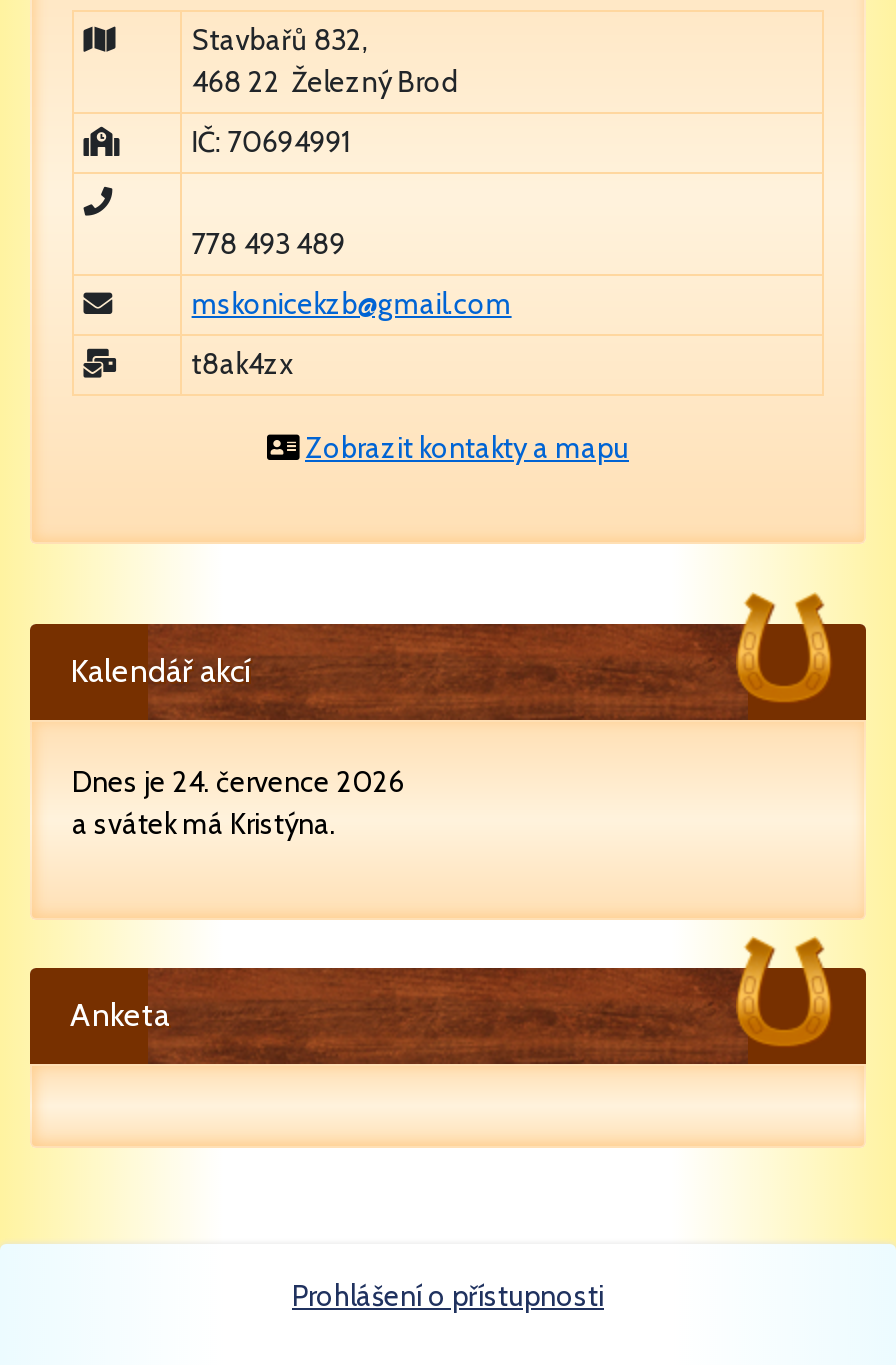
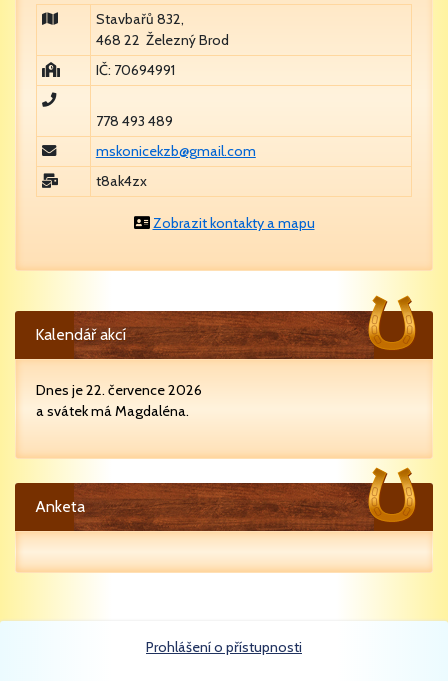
[72,765,404,801] Dnes je 24. července 2026 -> [36,381,202,399] Dnes je 22. července 2026
[72,807,336,843] a svátek má Kristýna. -> [36,402,189,420] a svátek má Magdaléna.

